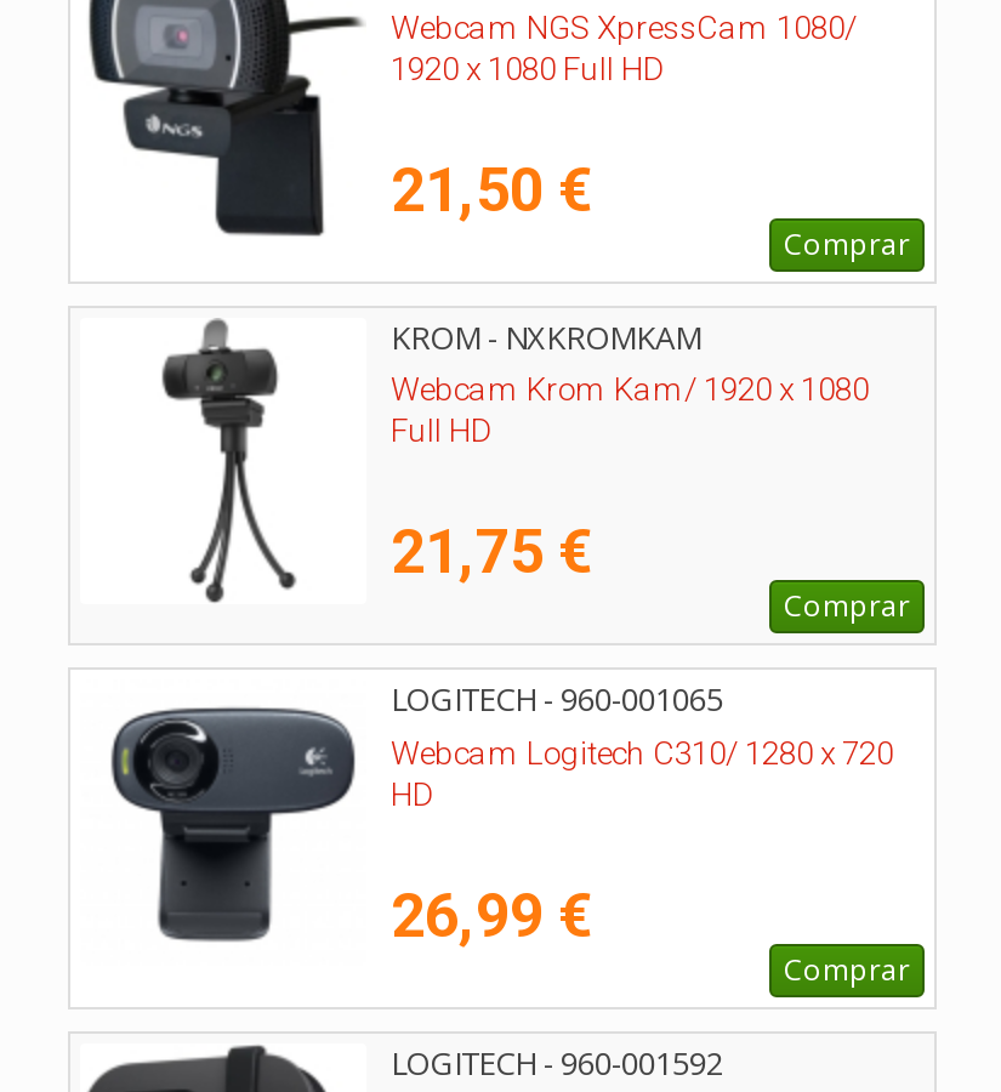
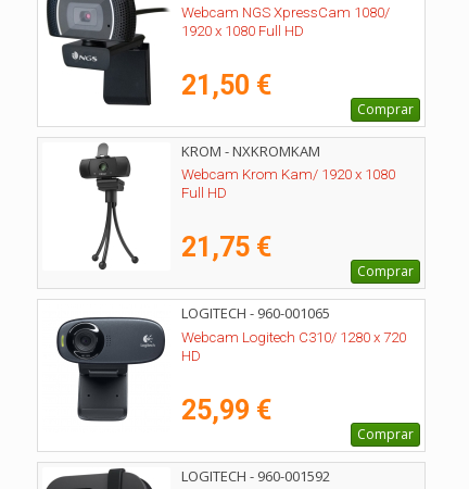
[391,881,592,951] 26,99 € -> [181,394,271,426] 25,99 €

